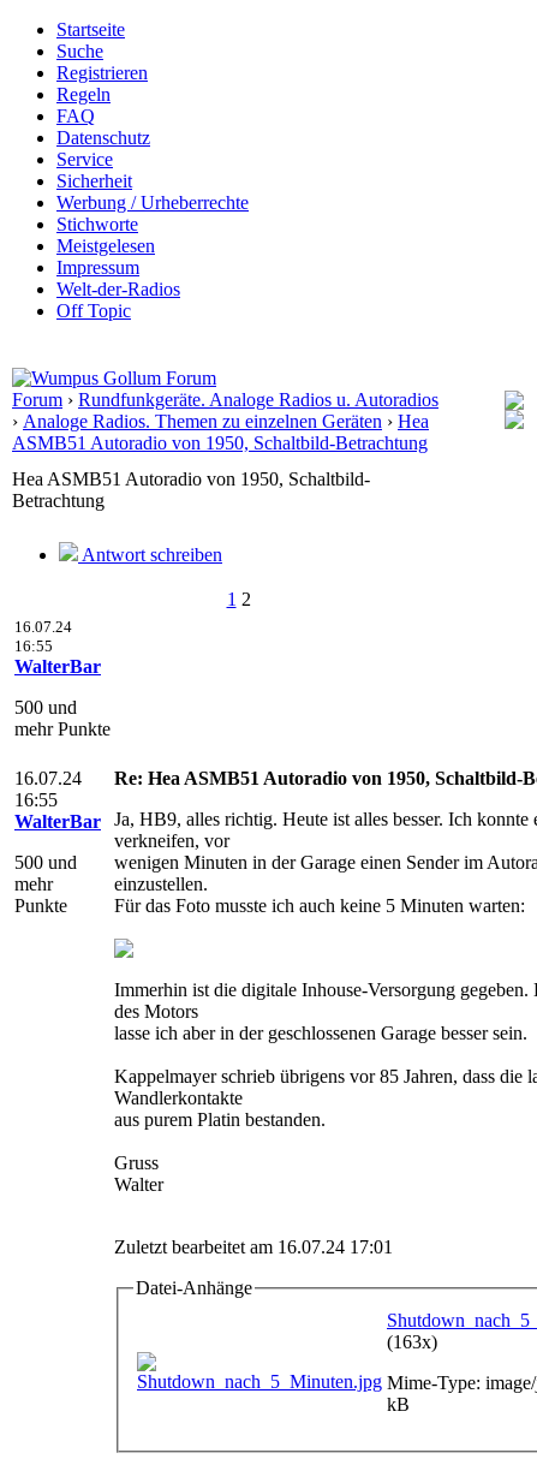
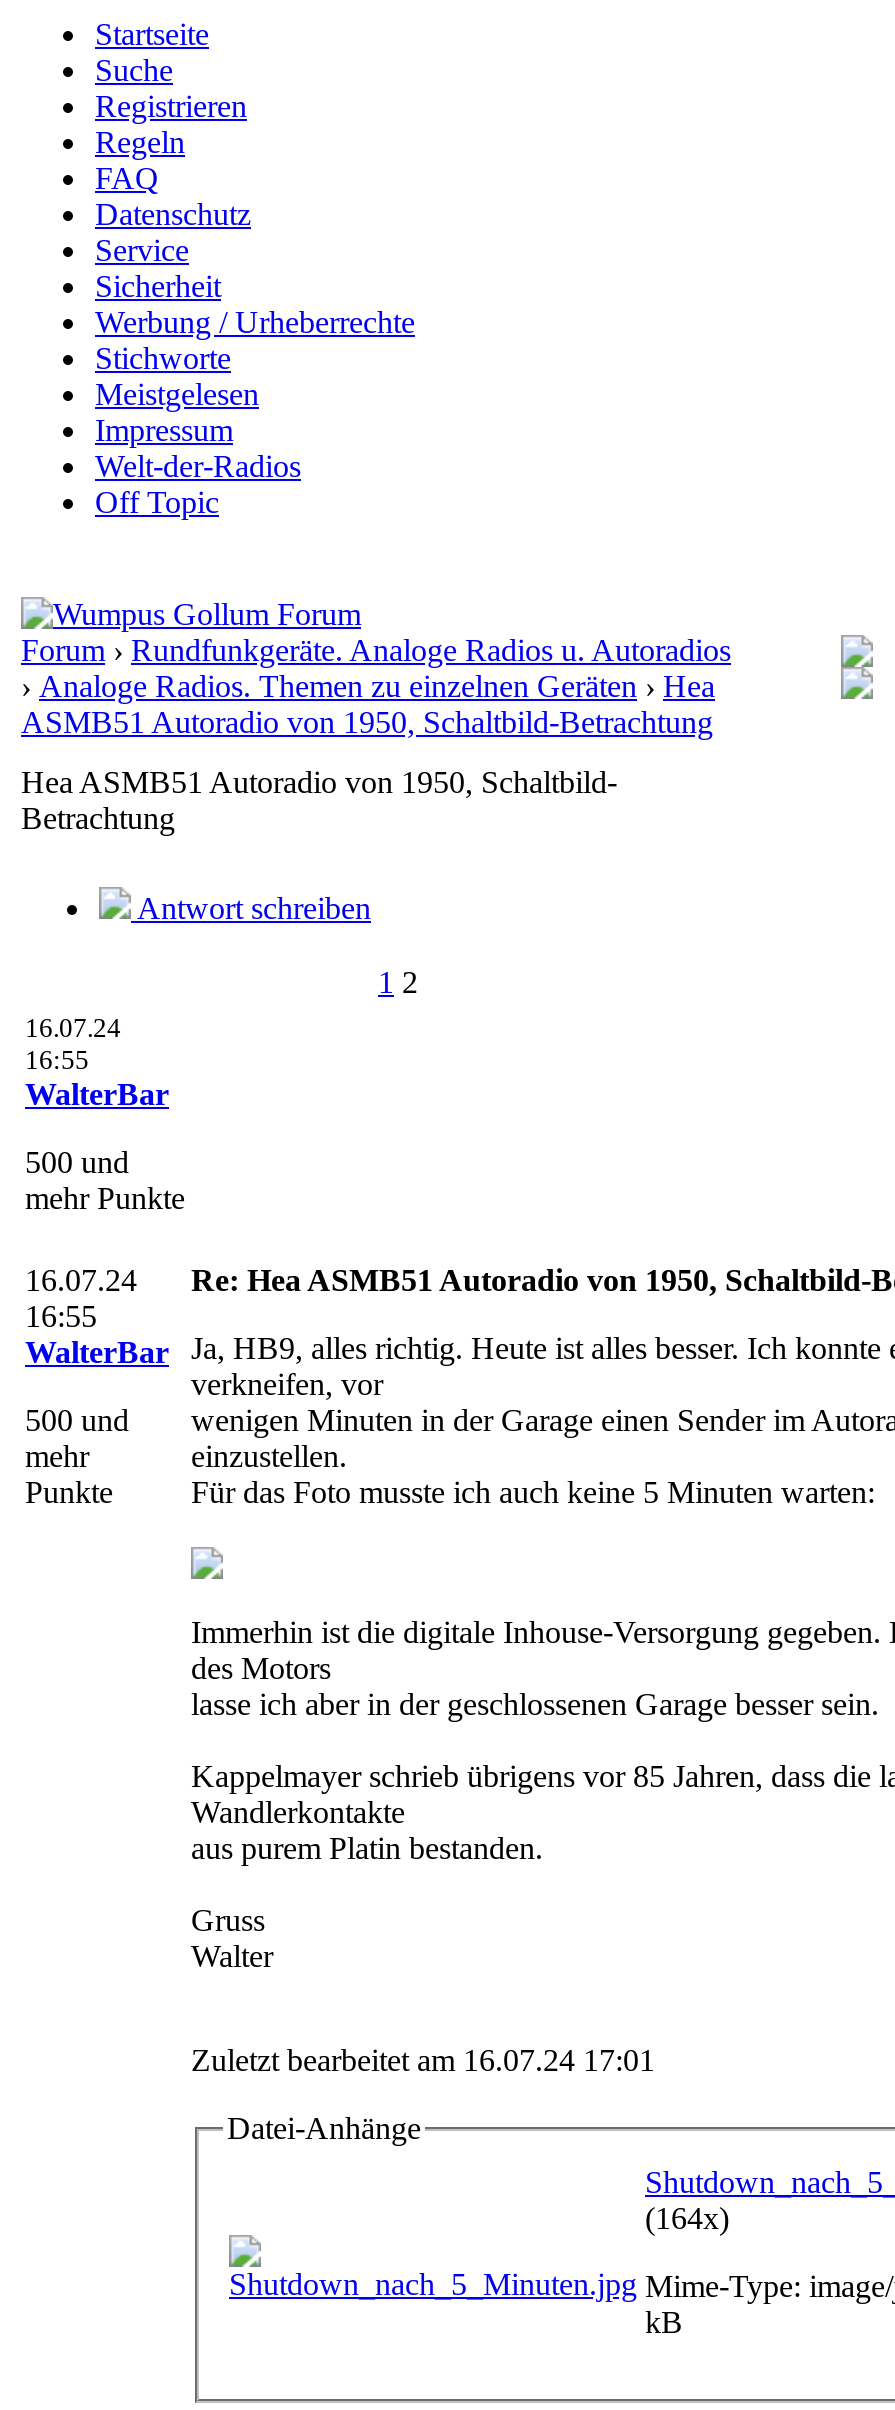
[387,1331,437,1352] (163x) -> [645,2200,729,2234] (164x)

